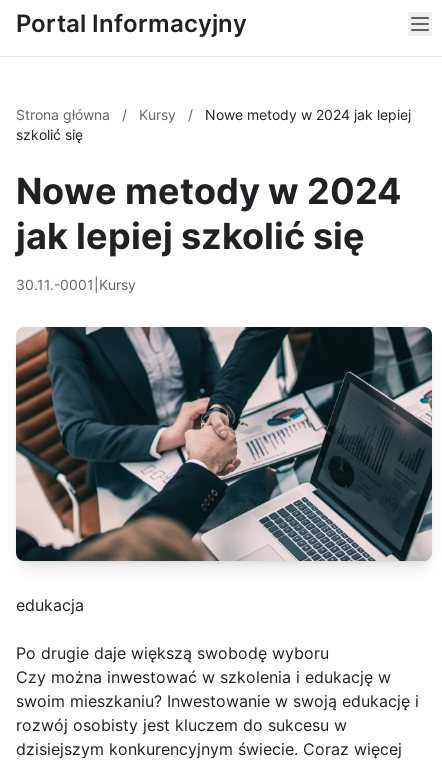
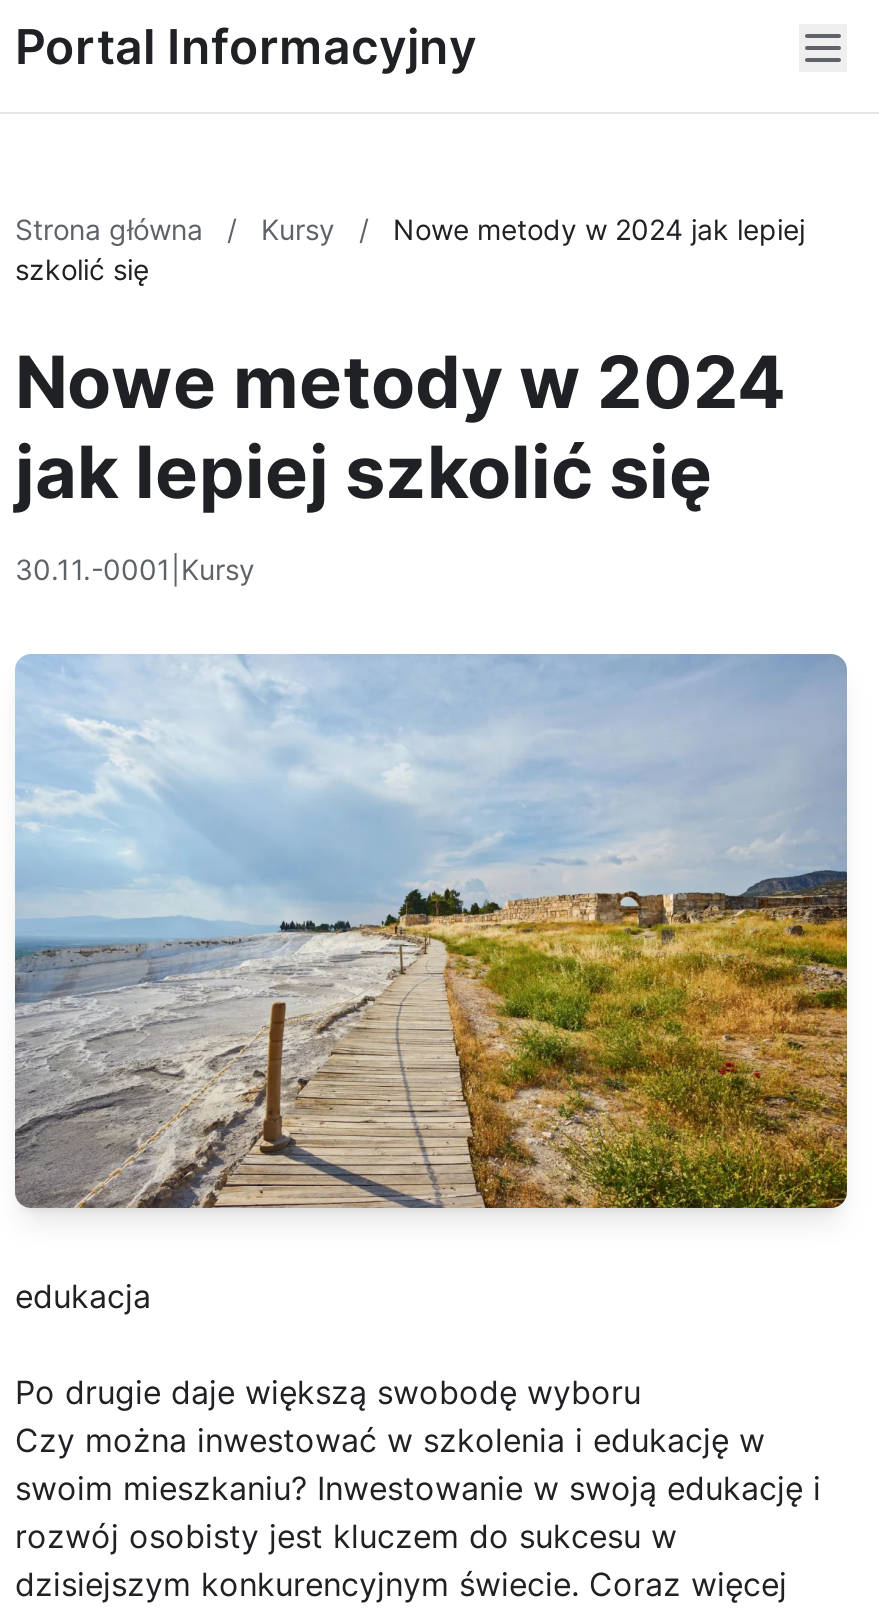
[15,326,433,562] [image] -> [13,652,849,1210] [image]

